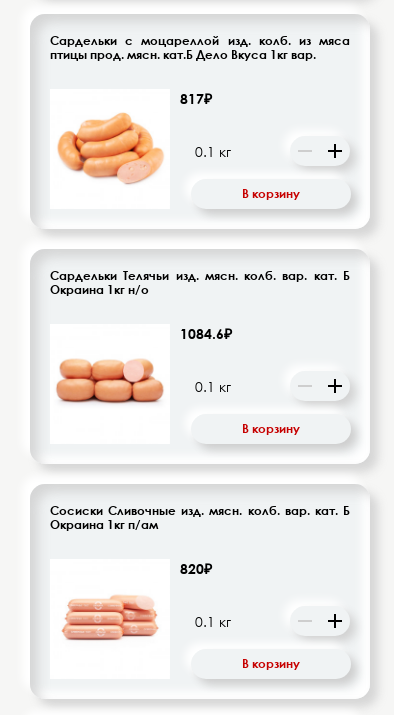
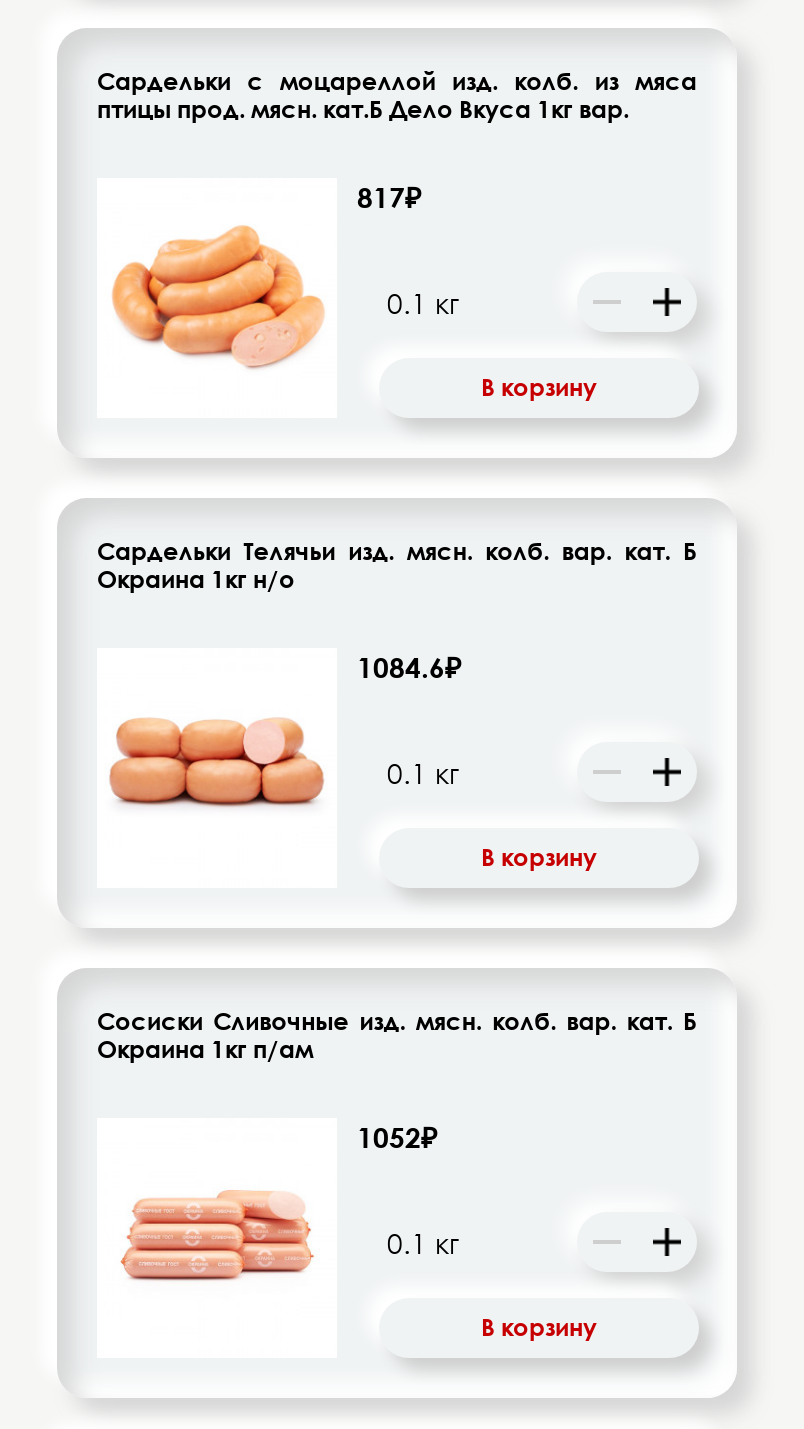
[180,560,212,577] 820₽ -> [357,1119,437,1153] 1052₽

